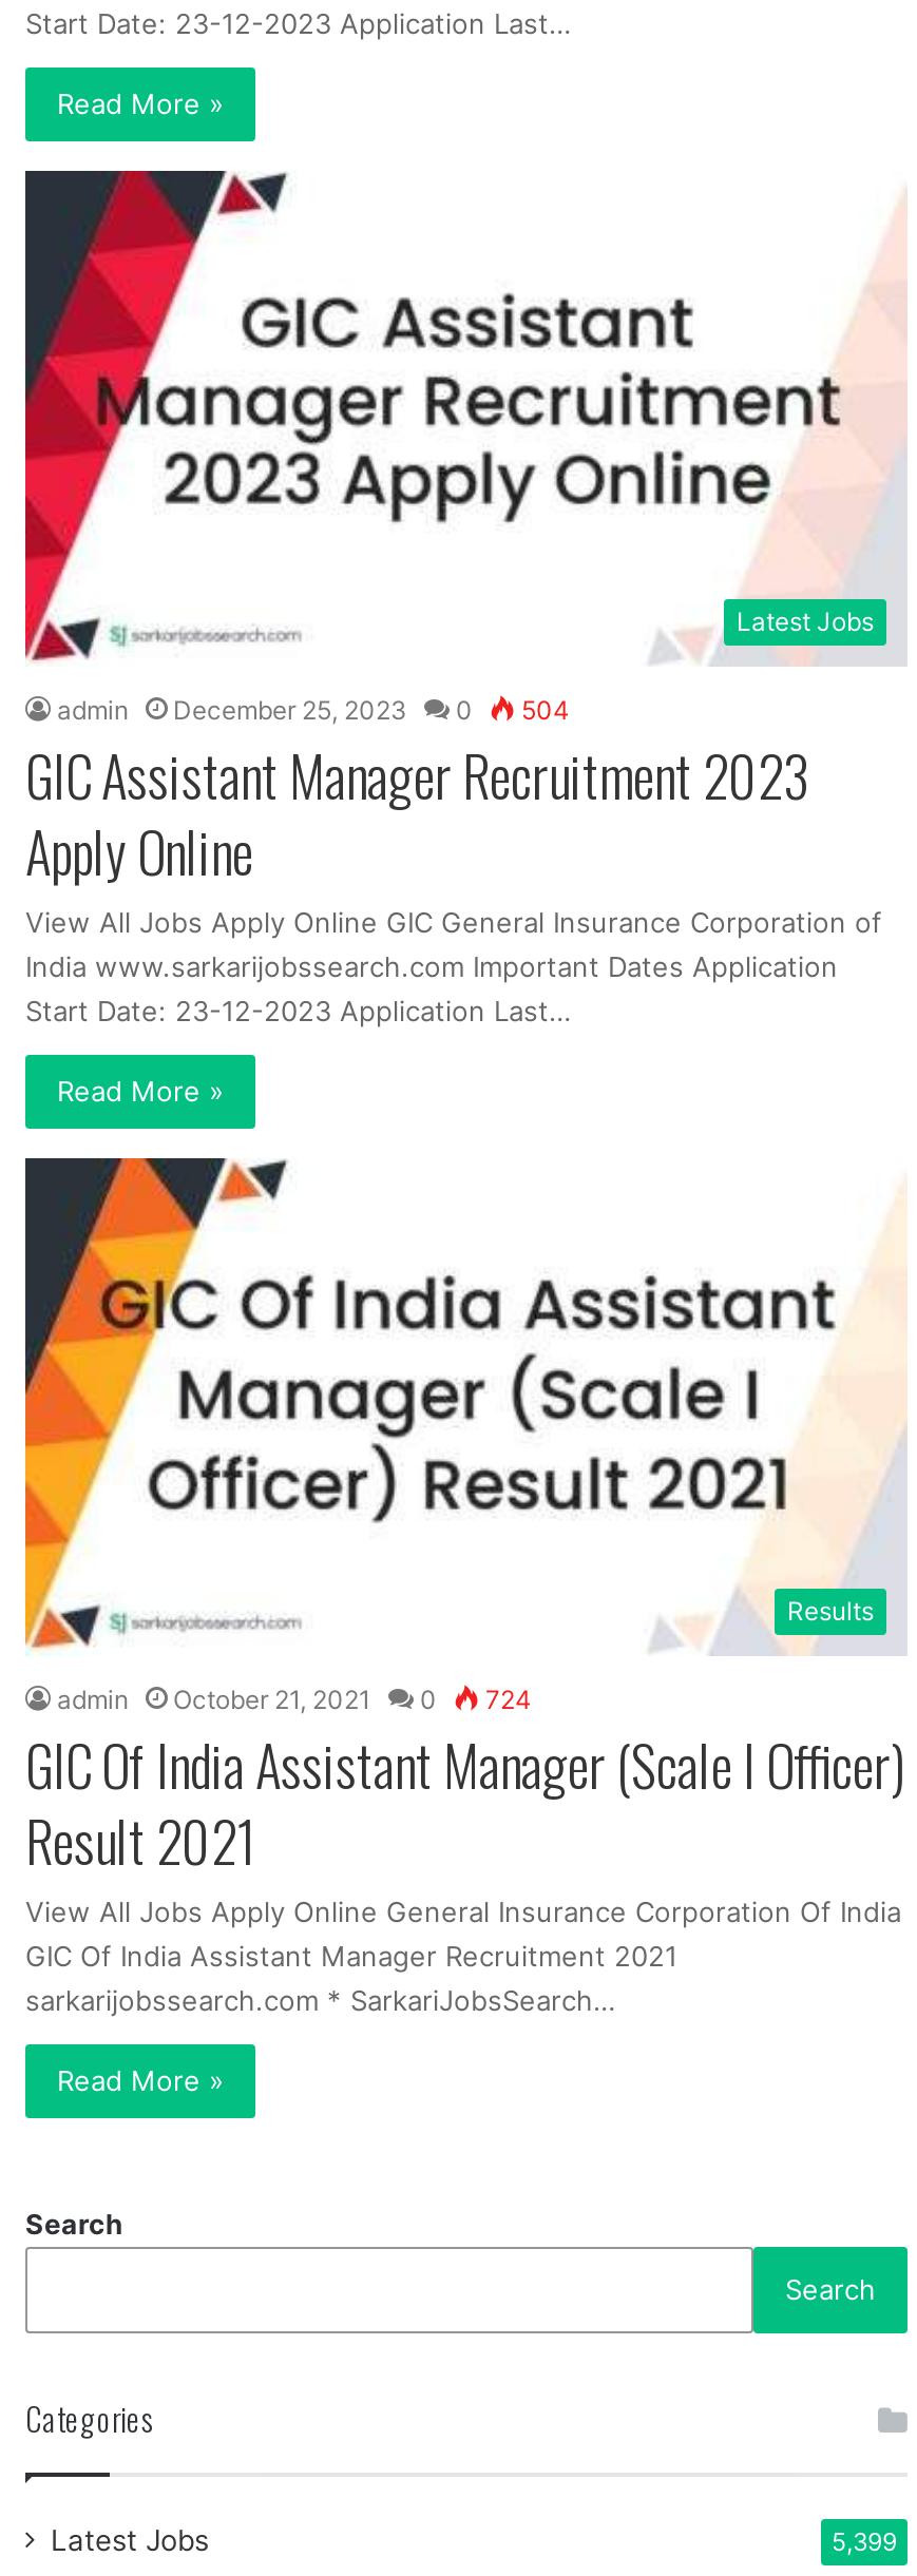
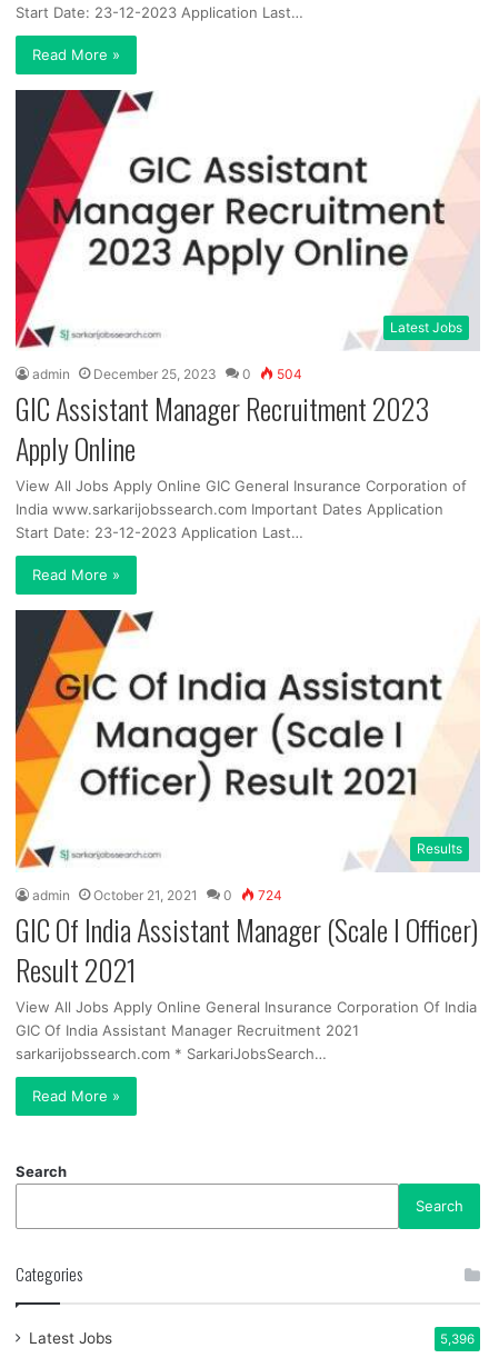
[832,2528,897,2557] 5,399 -> [440,1332,475,1347] 5,396

